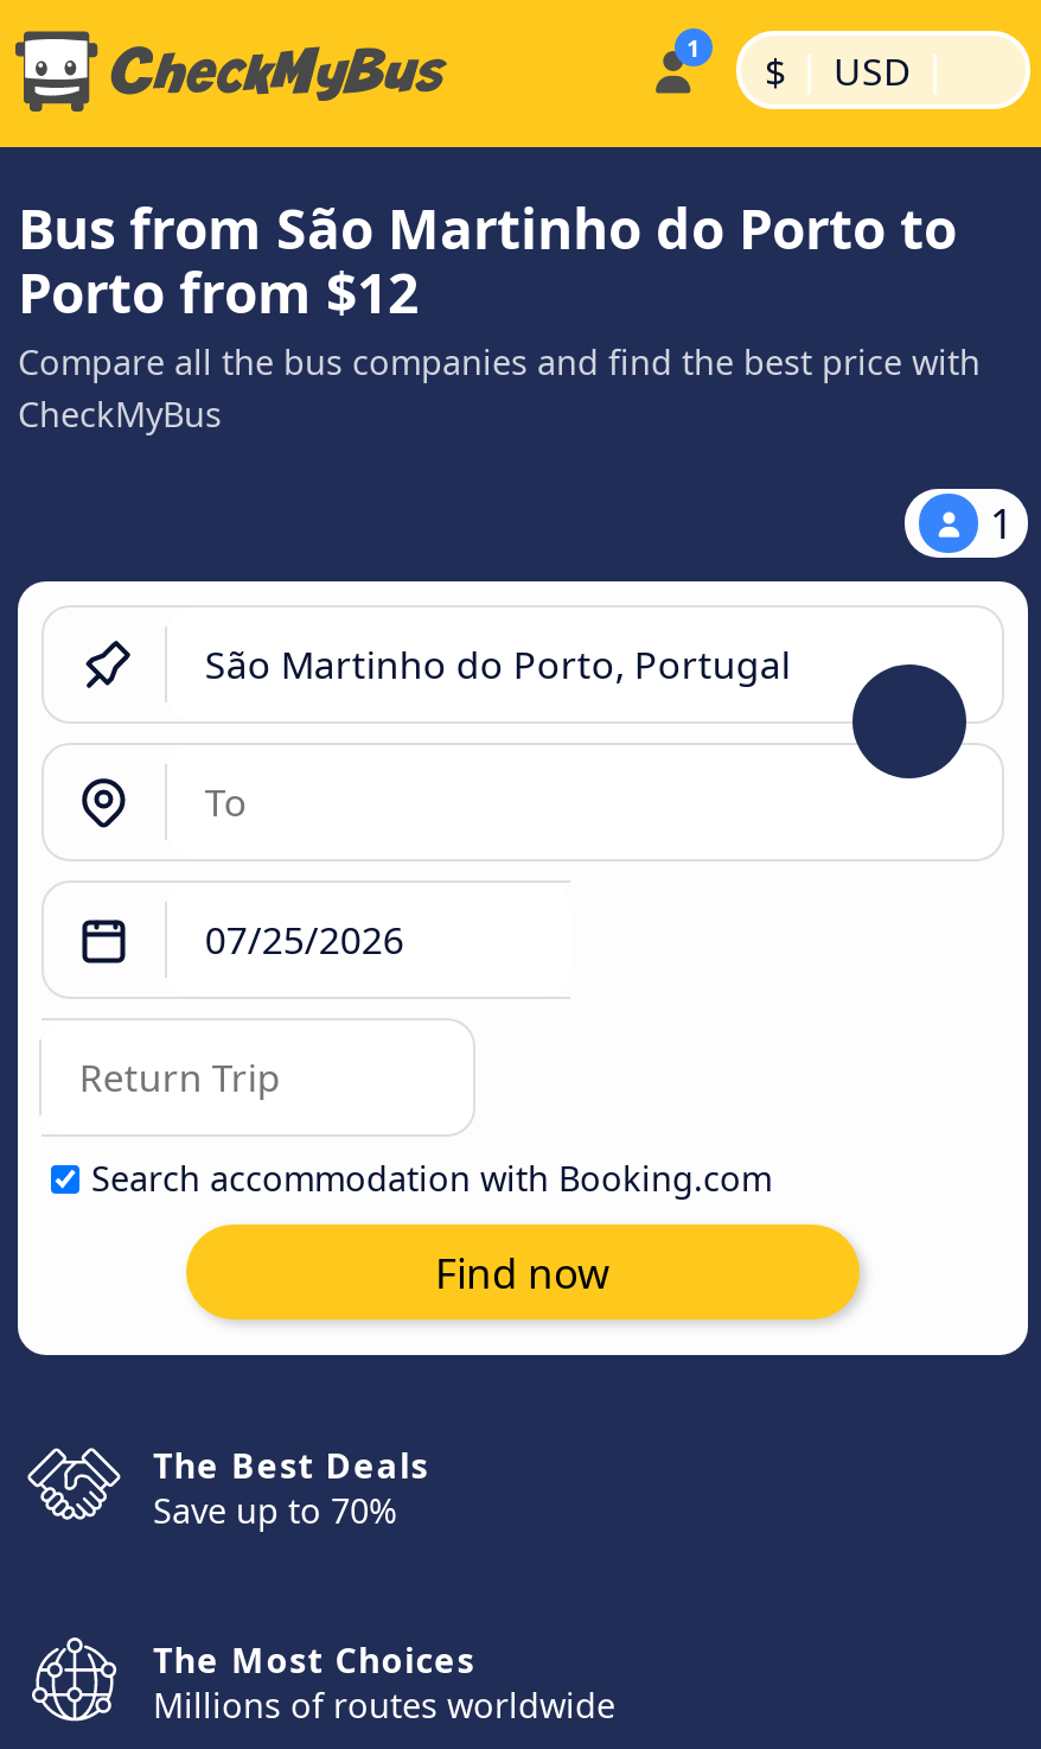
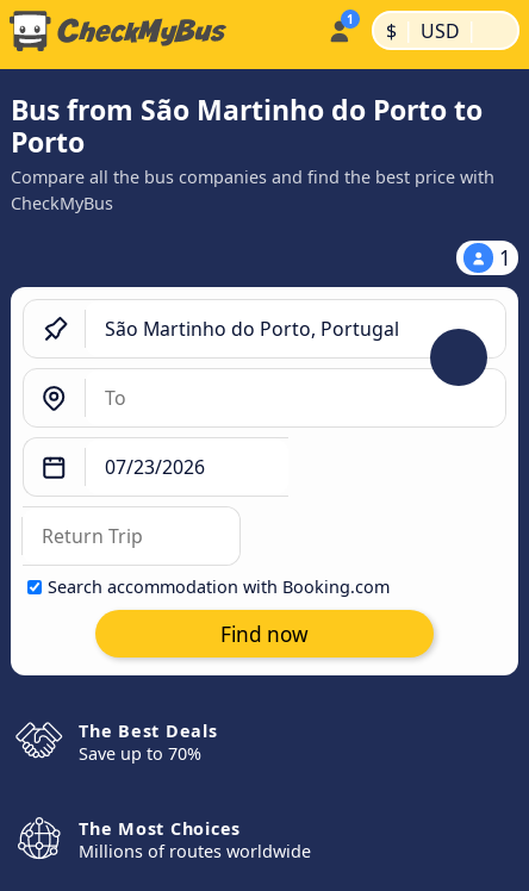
[18,254,419,330] Porto from $12 -> [11,123,85,161] Porto

